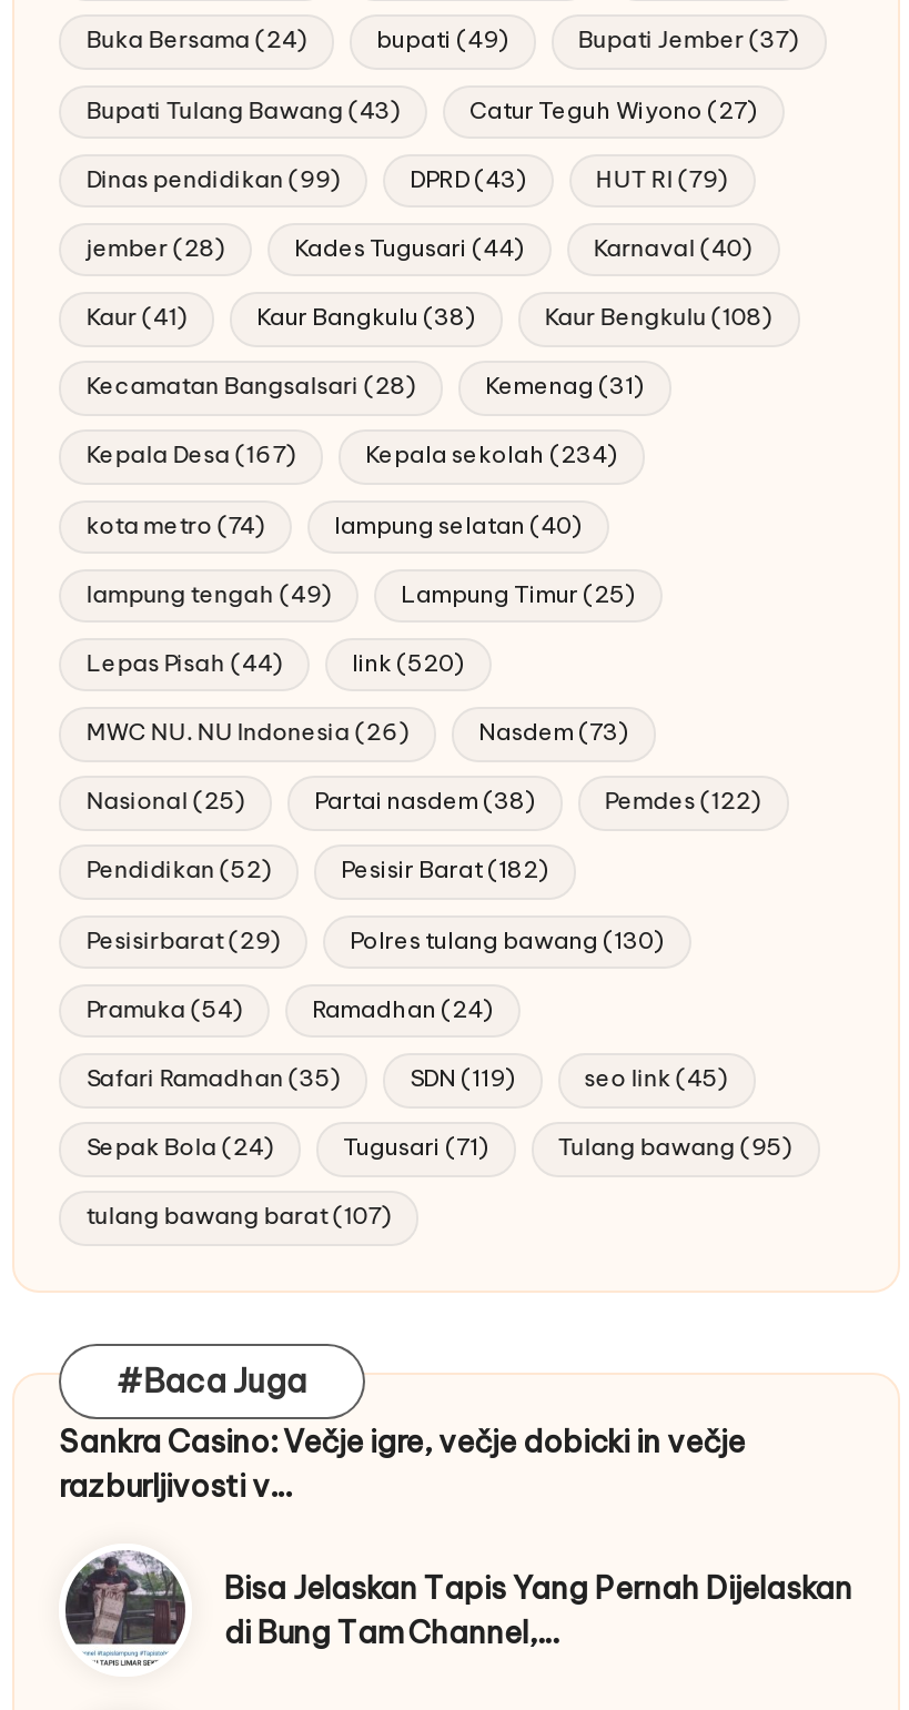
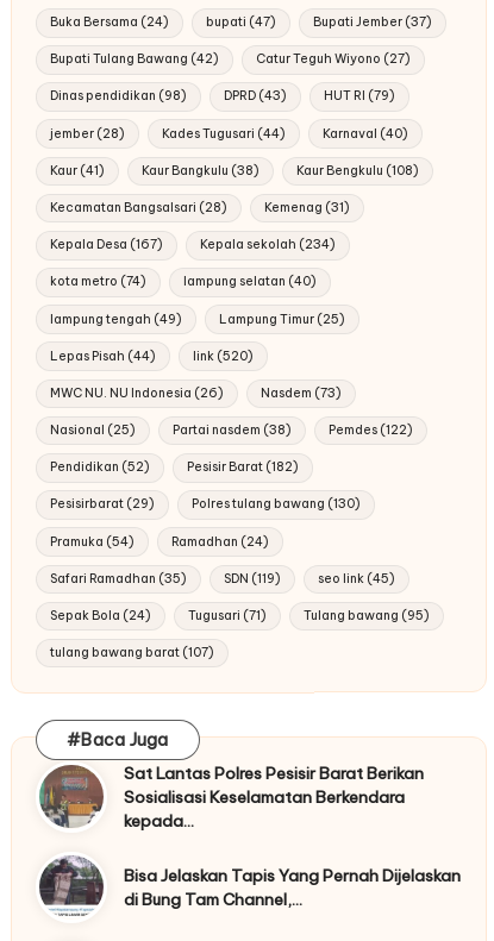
[376,27,509,56] bupati (49) -> [206,15,276,30] bupati (47)
[86,97,401,125] Bupati Tulang Bawang (43) -> [50,52,219,67] Bupati Tulang Bawang (42)
[86,166,341,195] Dinas pendidikan (99) -> [50,89,187,104] Dinas pendidikan (98)
[59,1422,745,1506] Sankra Casino: Večje igre, večje dobicki in večje | razburljivosti v… -> [124,762,424,831] Sat Lantas Polres Pesisir Barat Berikan | Sosialisasi Keselamatan Berkendara | kepada…

